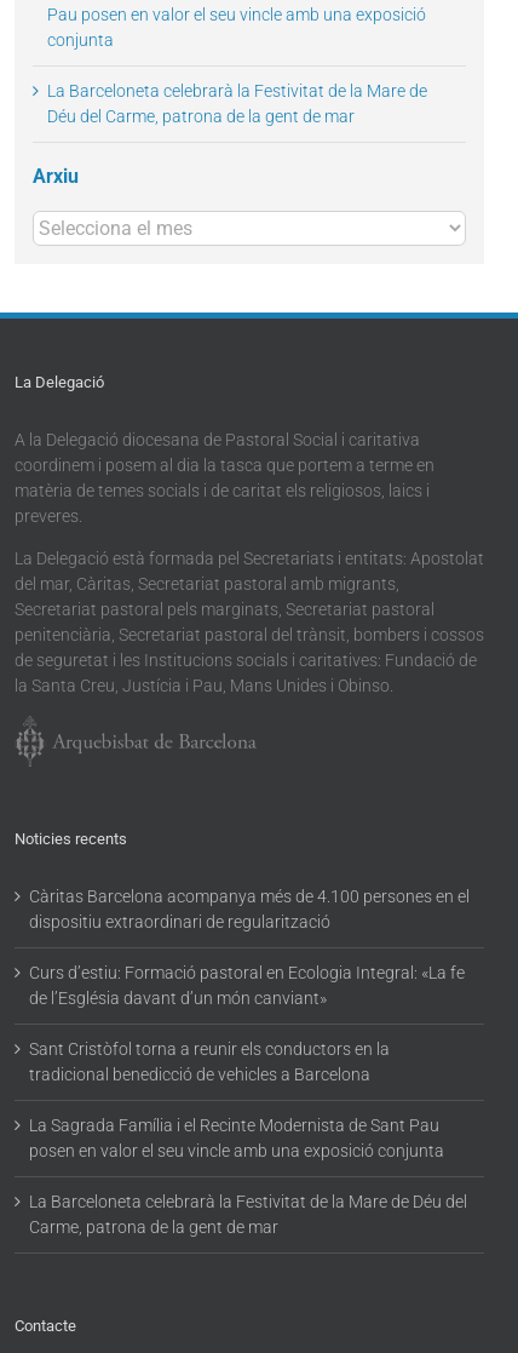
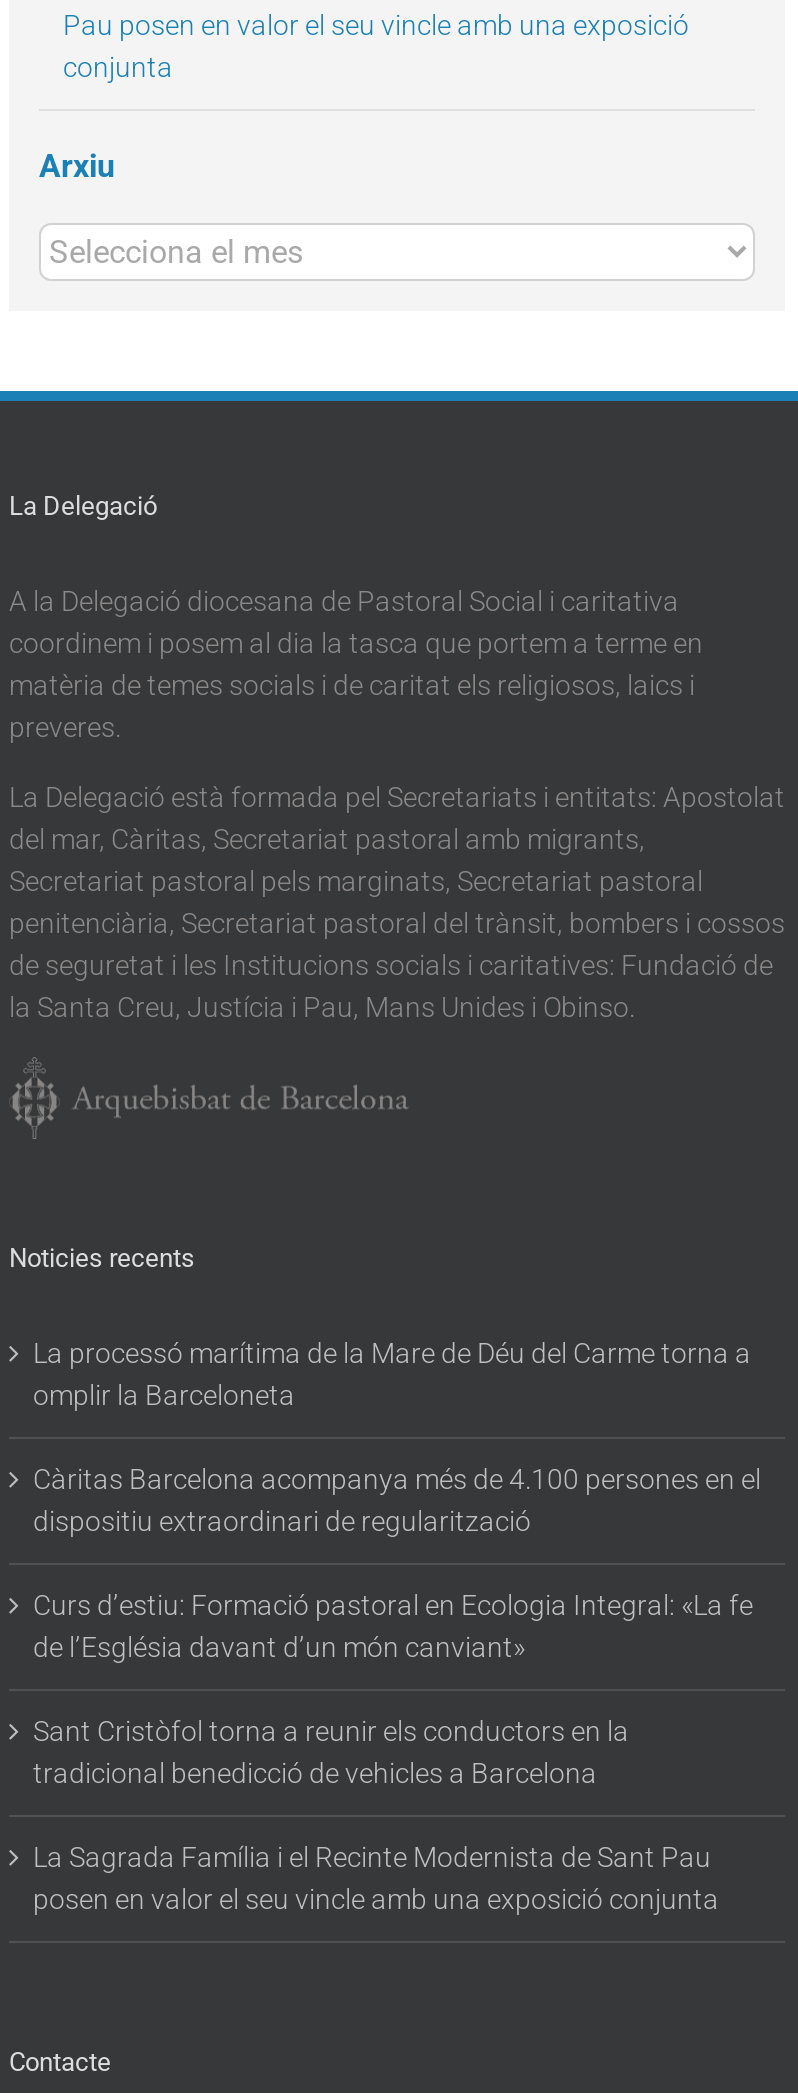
[47,82,427,127] La Barceloneta celebrarà la Festivitat de la Mare de | Déu del Carme, patrona de la gent de mar -> none
none -> [33,1338,751,1412] La processó marítima de la Mare de Déu del Carme torna a | omplir la Barceloneta
[29,1193,467,1237] La Barceloneta celebrarà la Festivitat de la Mare de Déu del | Carme, patrona de la gent de mar -> none

